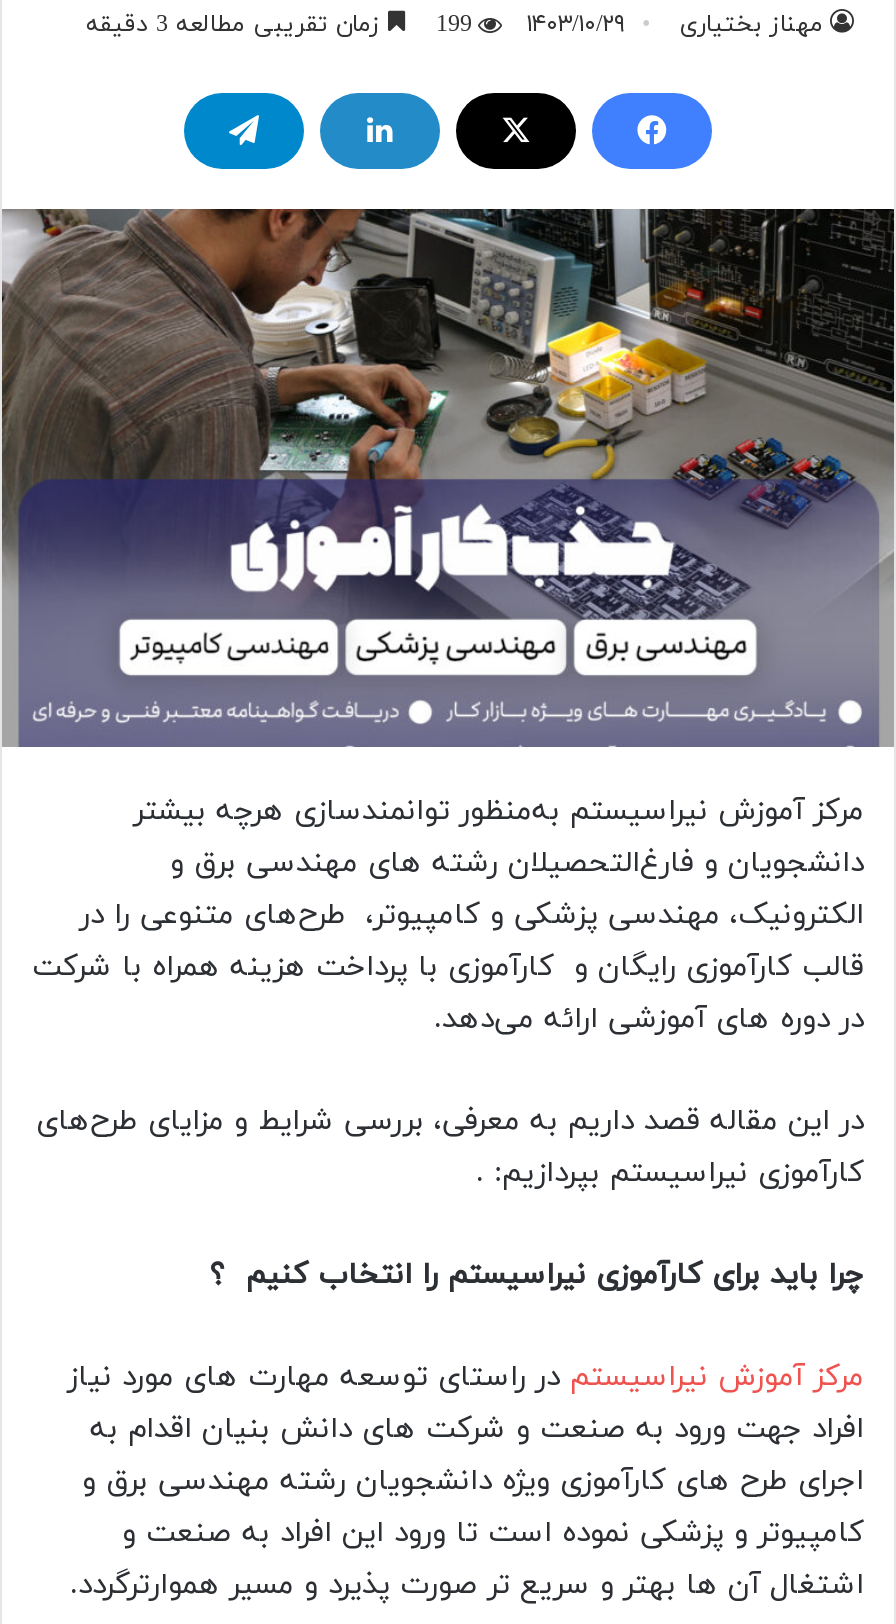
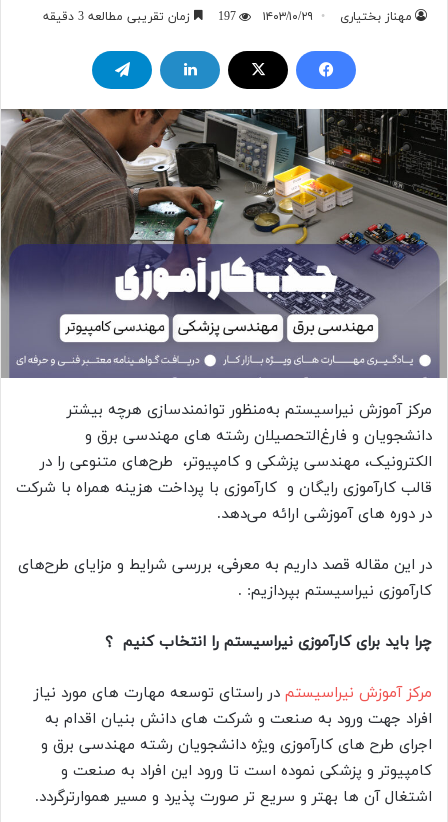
[436,9,472,41] 199 -> [218,9,236,25] 197

